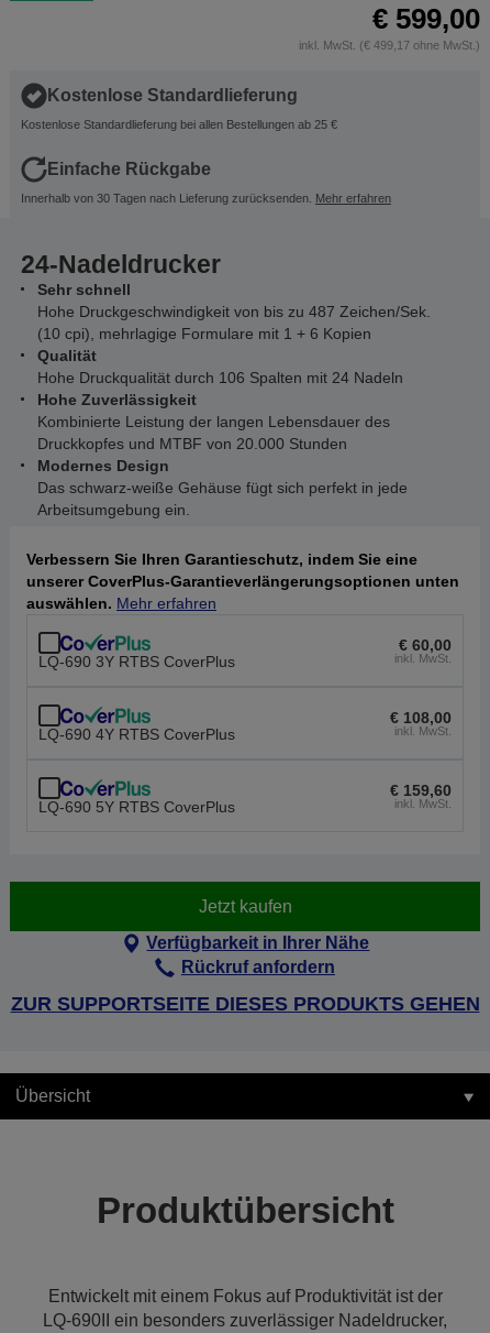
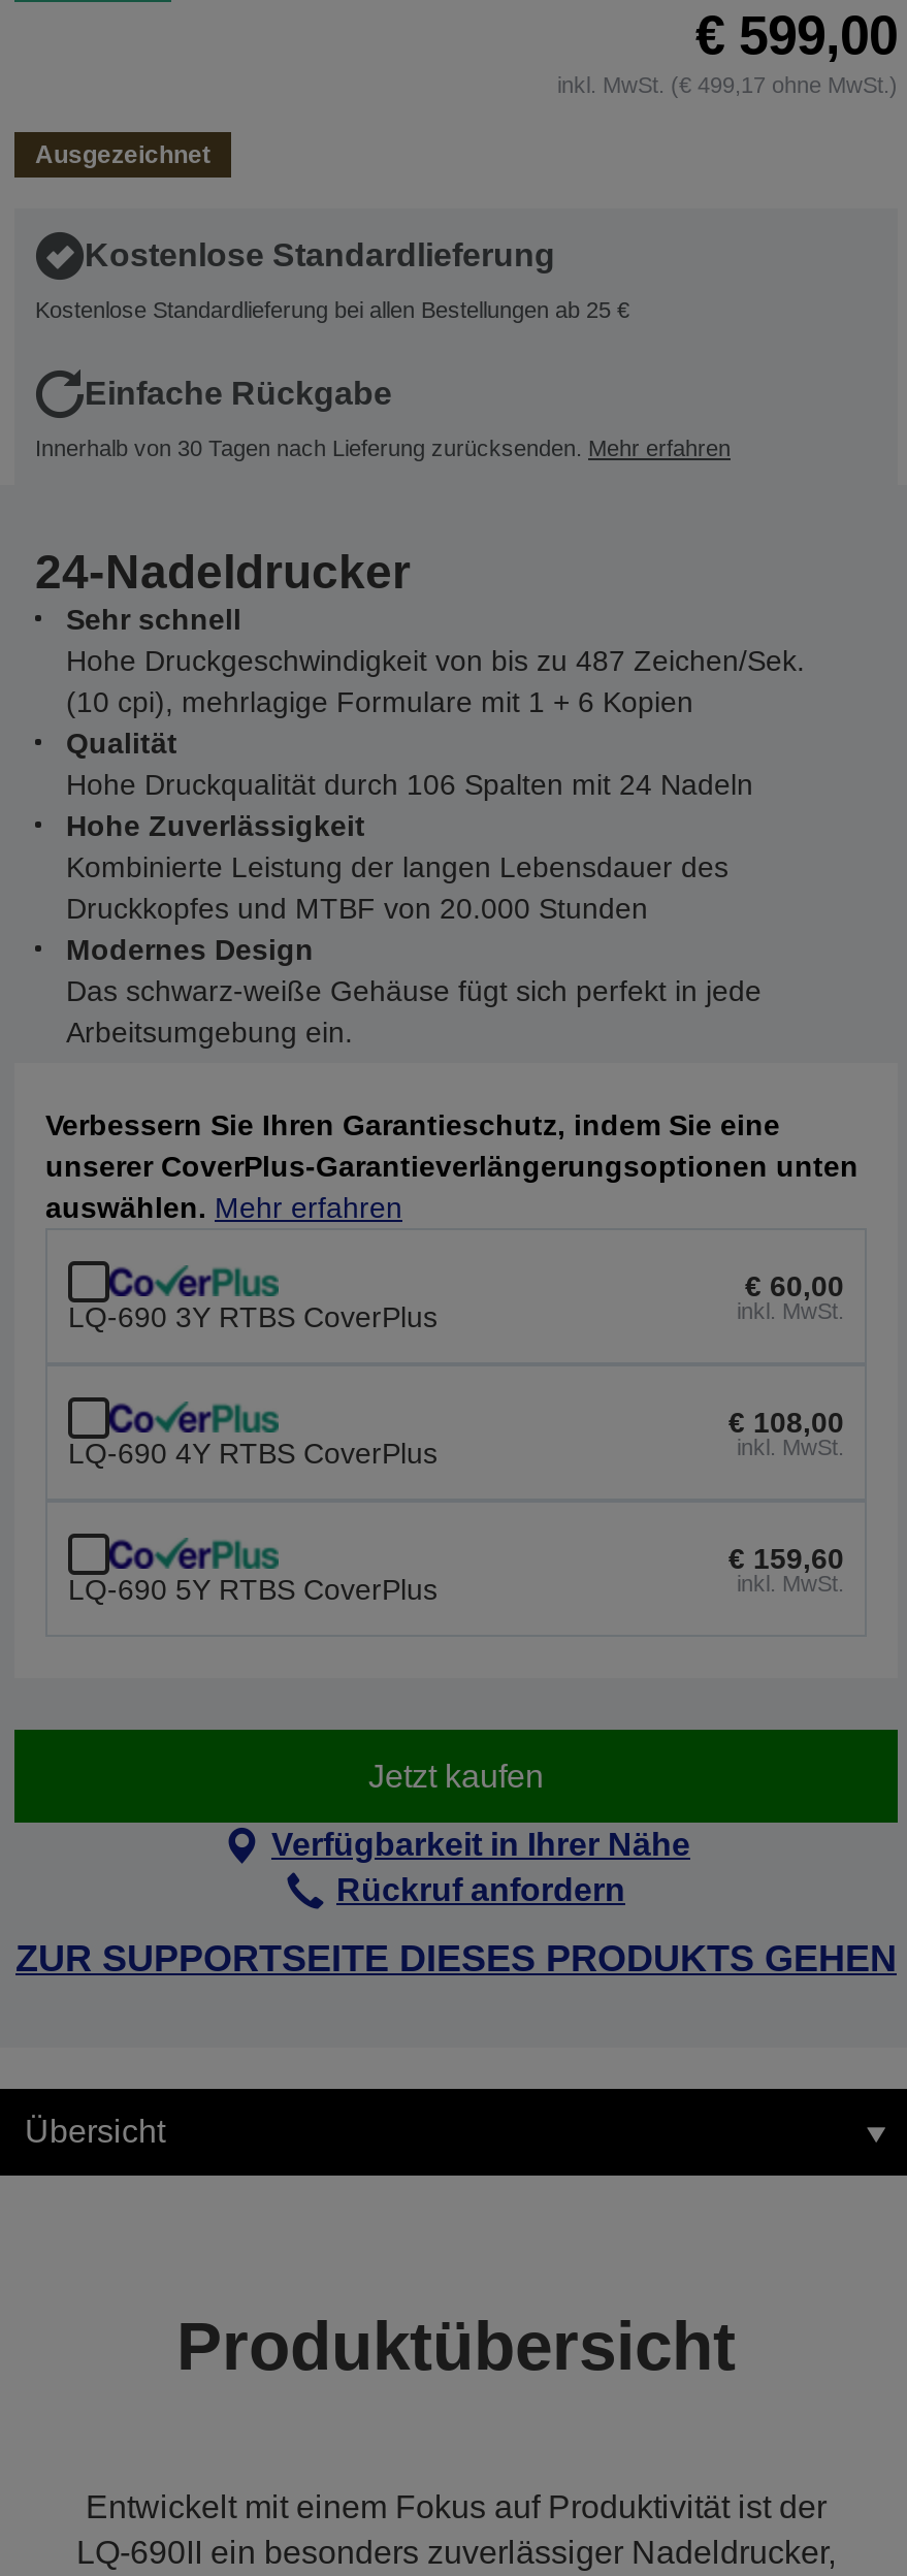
none -> [35,140,210,169] Ausgezeichnet

